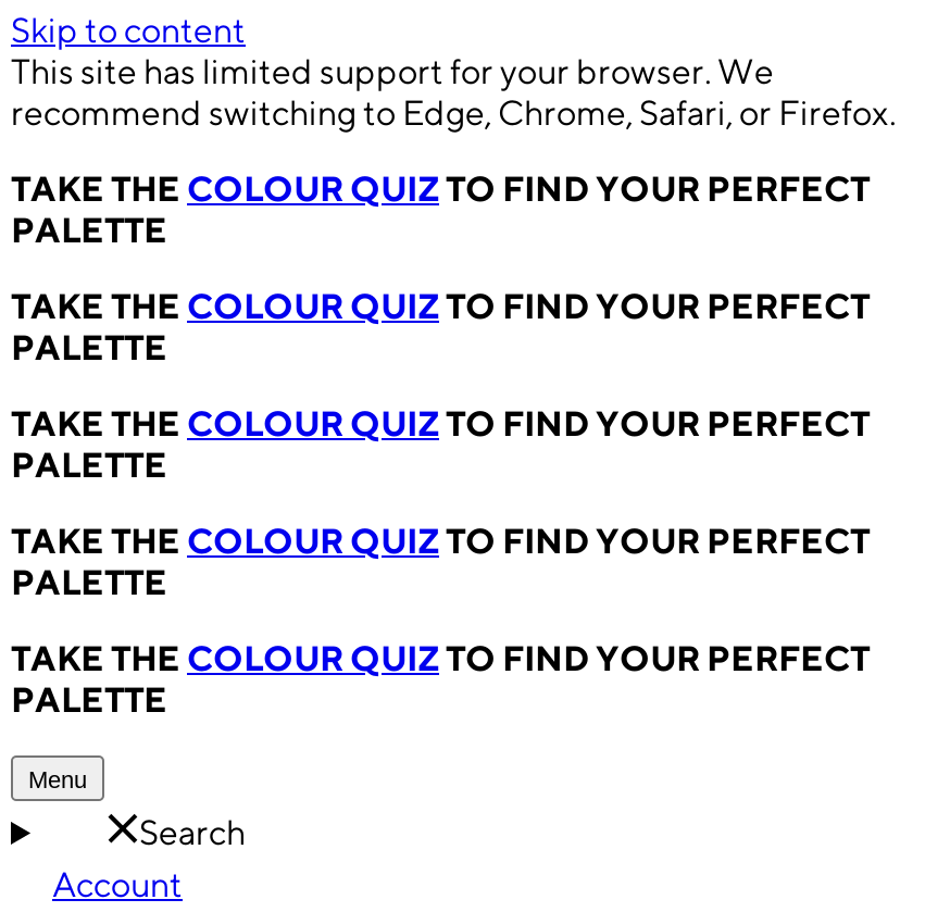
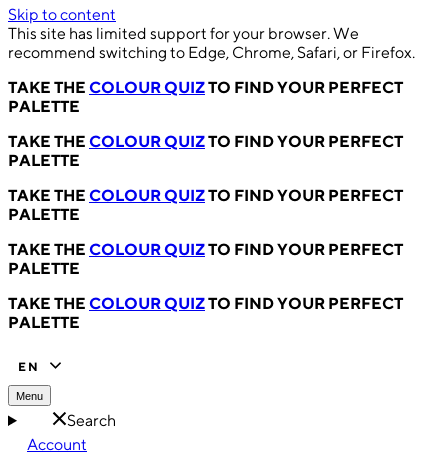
none -> [18,359,41,374] EN

